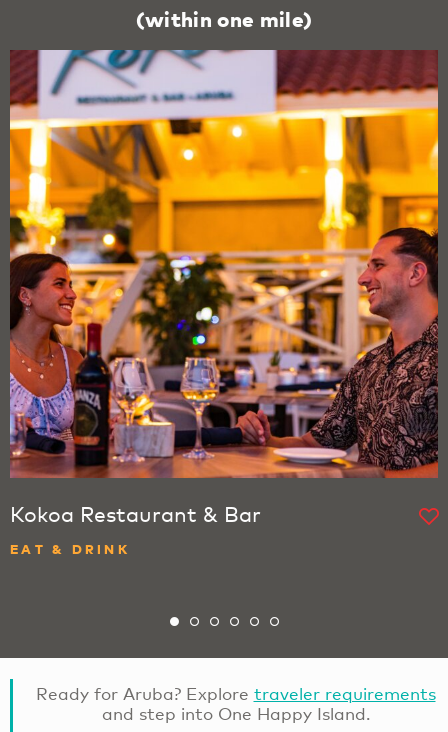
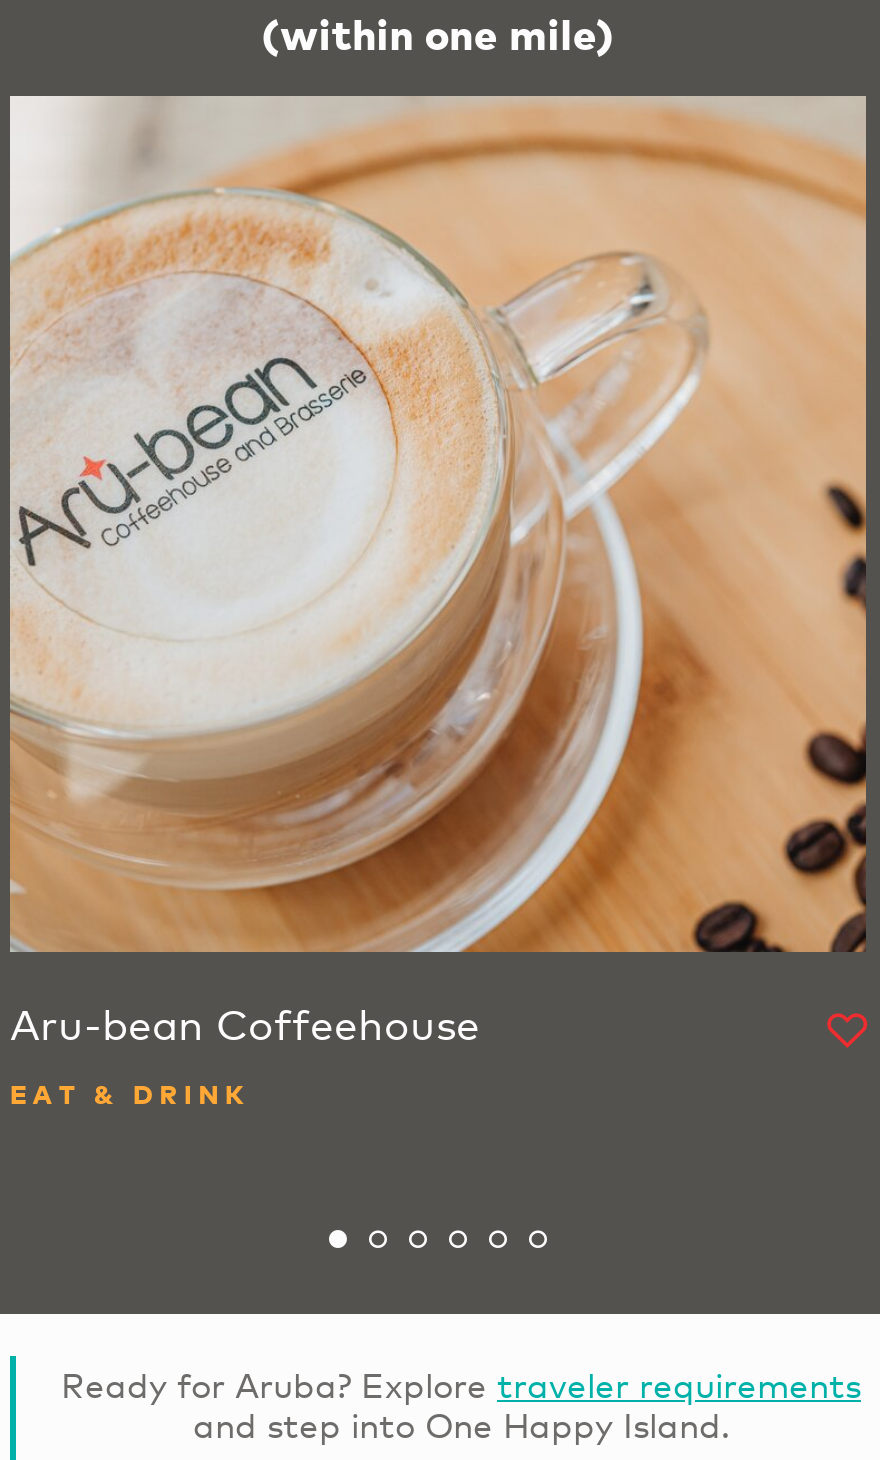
[9,49,439,527] [image] | Kokoa Restaurant & Bar -> [8,93,868,1051] [image] | Aru-bean Coffeehouse

